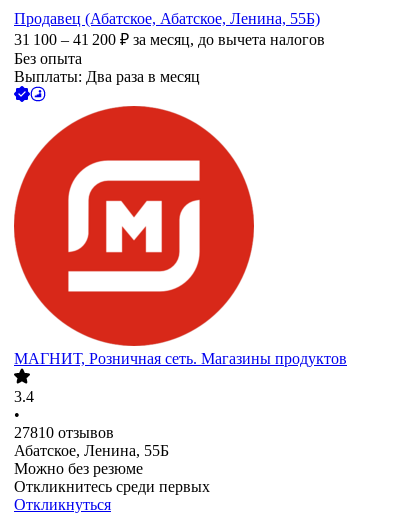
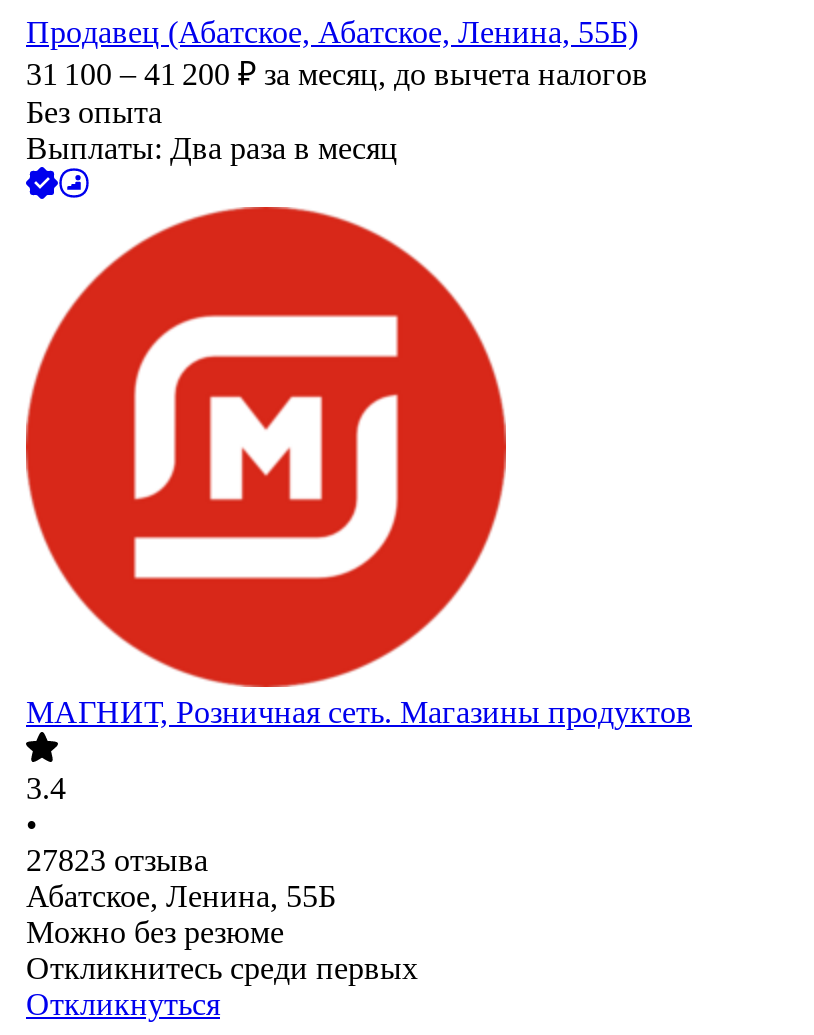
[14,424,114,441] 27810 отзывов -> [26,844,208,878] 27823 отзыва

